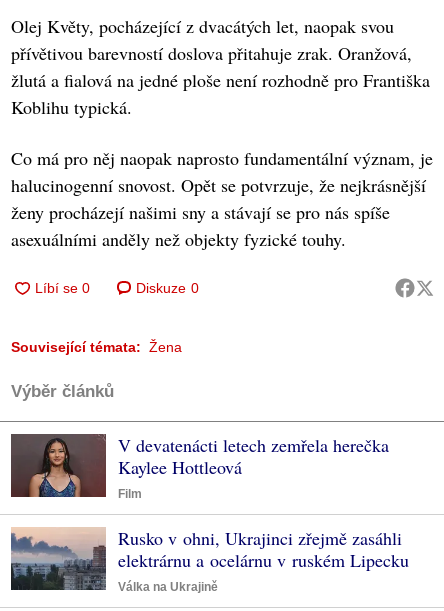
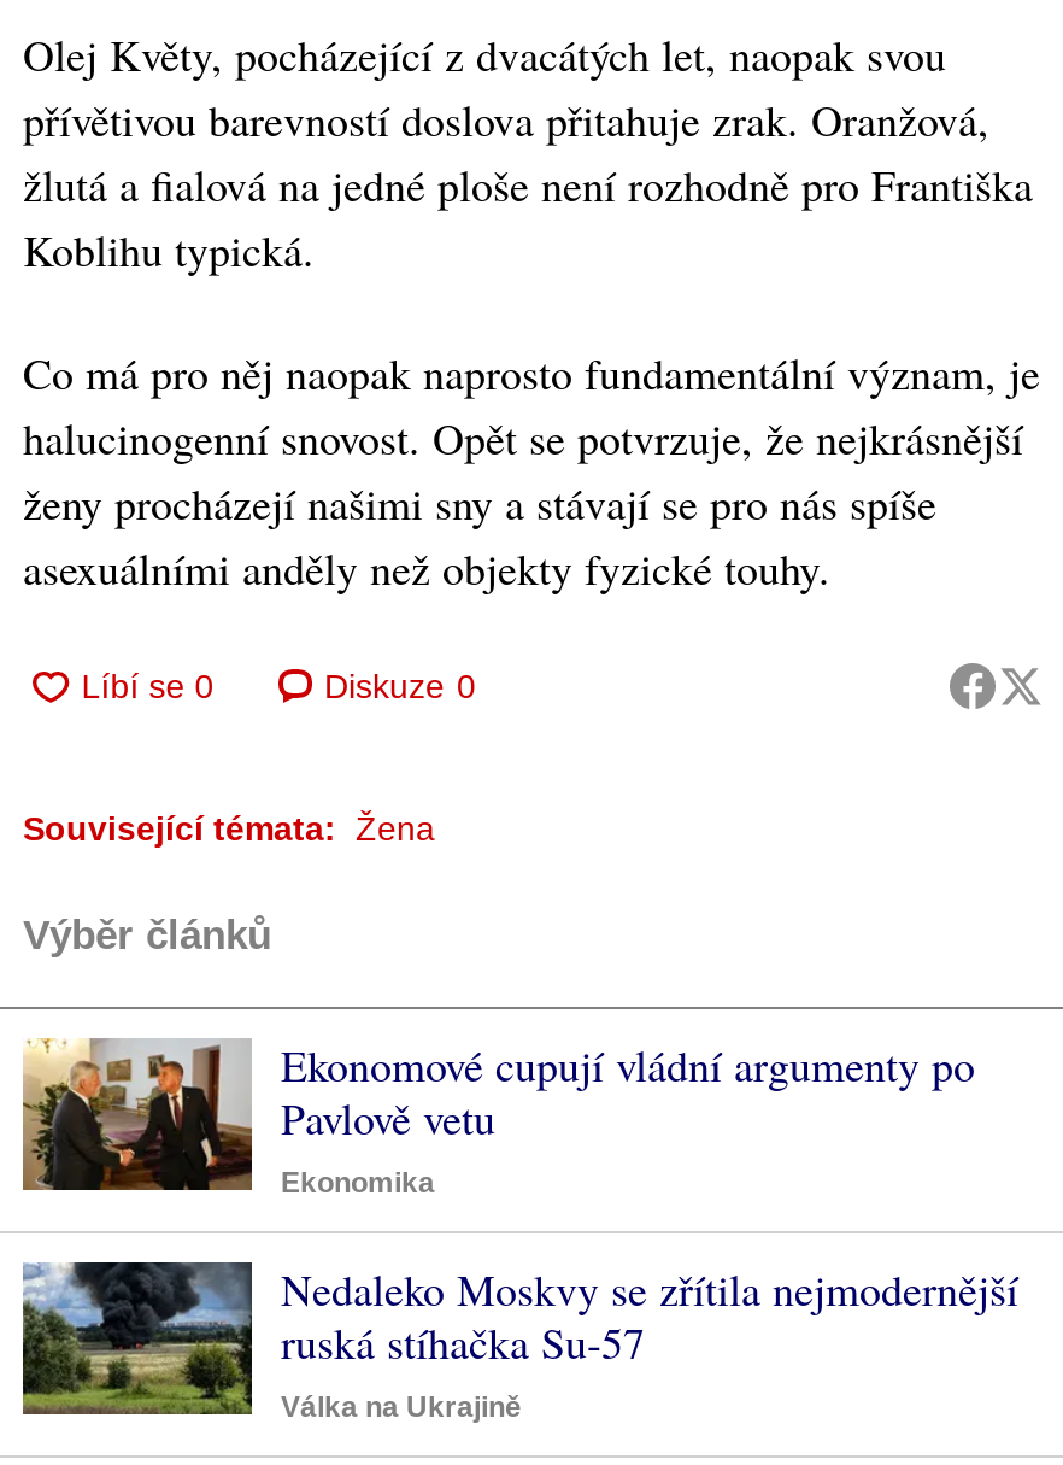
[10,433,389,501] [image] | V devatenácti letech zemřela herečka | Kaylee Hottleová | Film -> [20,1036,975,1201] [image] | Ekonomové cupují vládní argumenty po | Pavlově vetu | Ekonomika
[10,526,409,591] [image] | Rusko v ohni, Ukrajinci zřejmě zasáhli | elektrárnu a ocelárnu v ruském Lipecku -> [20,1260,1018,1414] [image] | Nedaleko Moskvy se zřítila nejmodernější | ruská stíhačka Su-57

